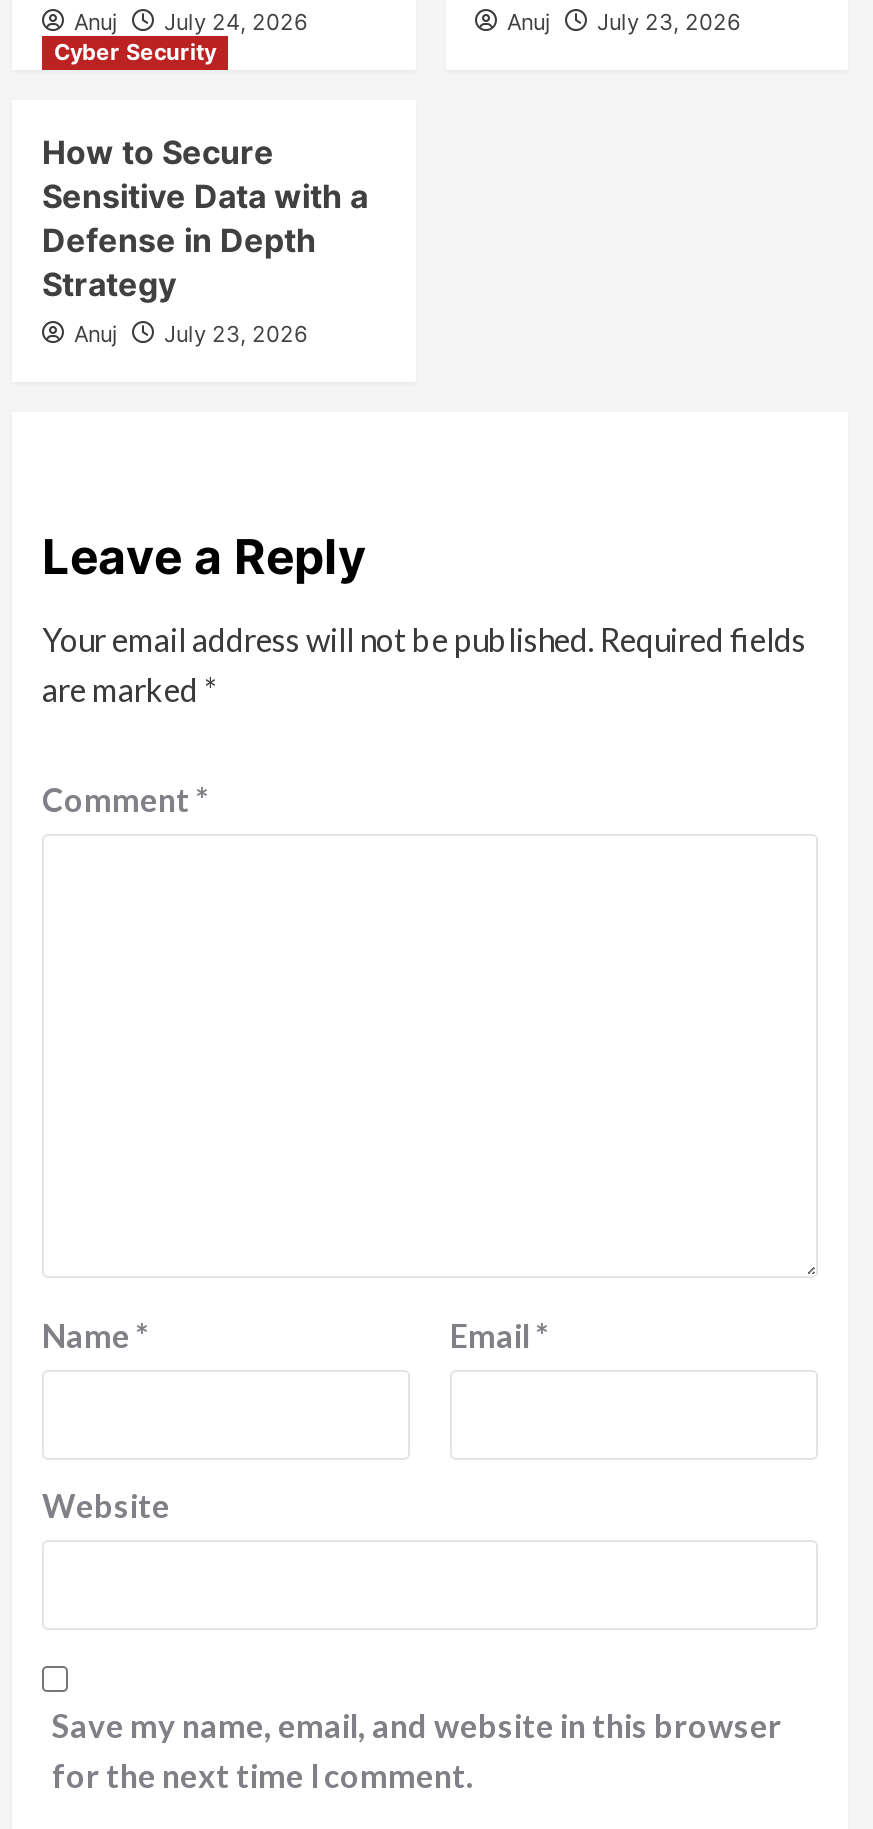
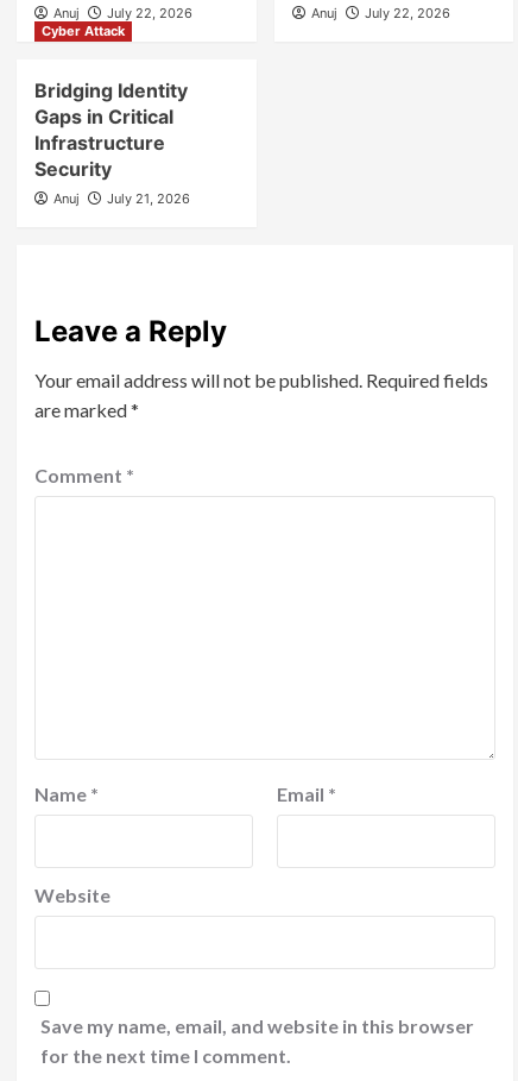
[54,8,741,66] July 23, 2026 | Cyber Security -> [42,5,450,39] July 22, 2026 | Cyber Attack
[74,8,308,36] Anuj July 24, 2026 -> [53,5,192,21] Anuj July 22, 2026
[42,132,368,304] How to Secure | Sensitive Data with a | Defense in Depth | Strategy -> [34,78,188,181] Bridging Identity | Gaps in Critical | Infrastructure | Security
[74,320,308,348] Anuj July 23, 2026 -> [53,190,190,207] Anuj July 21, 2026

